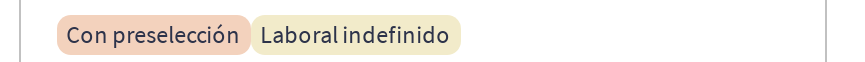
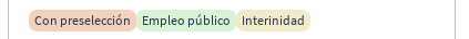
[260,18,450,48] Laboral indefinido -> [141,12,304,28] Empleo público | Interinidad

